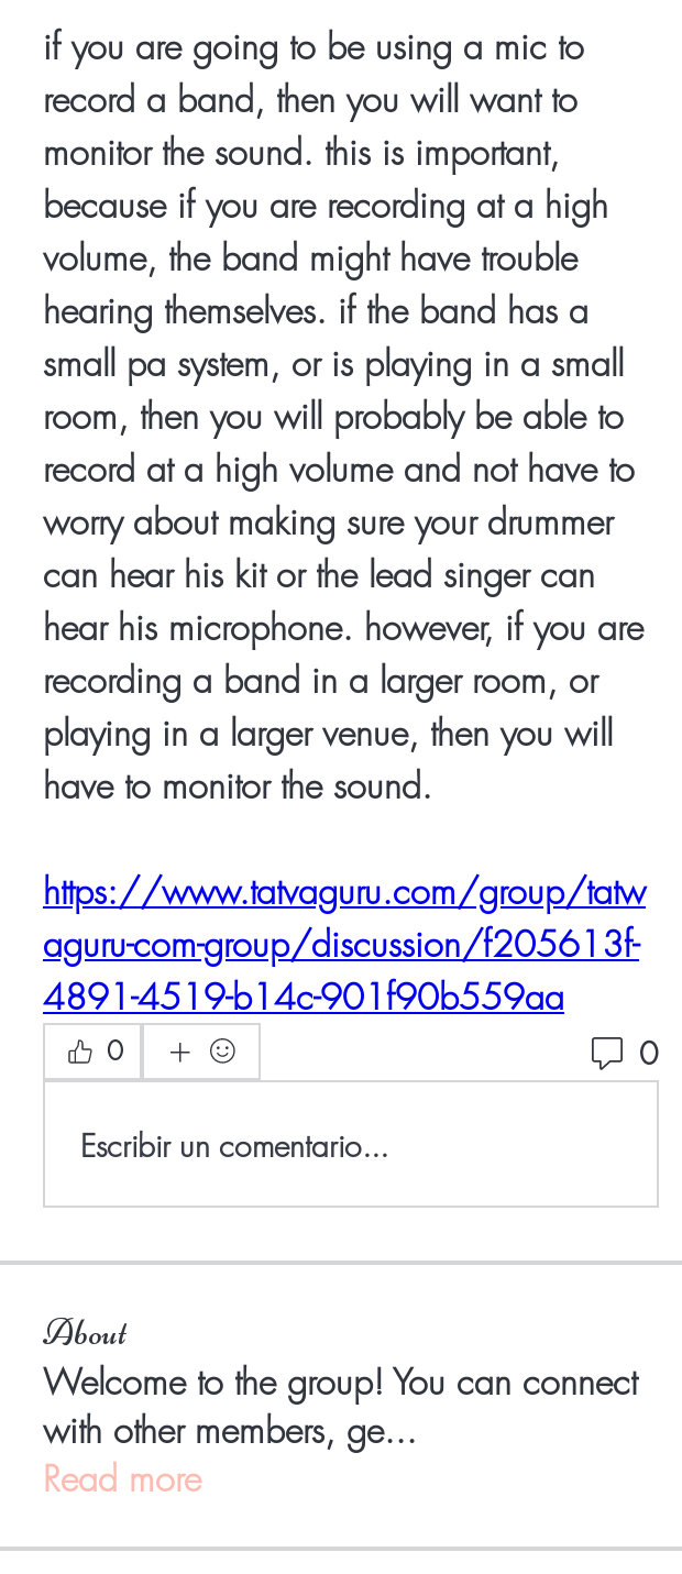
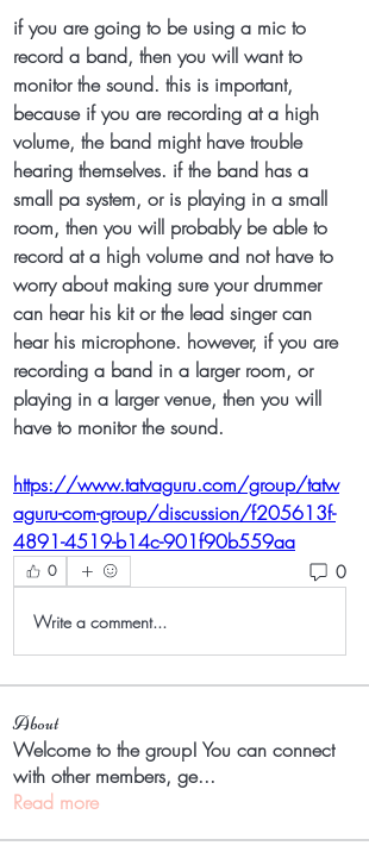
[80,1123,388,1165] Escribir un comentario... -> [33,610,167,632] Write a comment...

